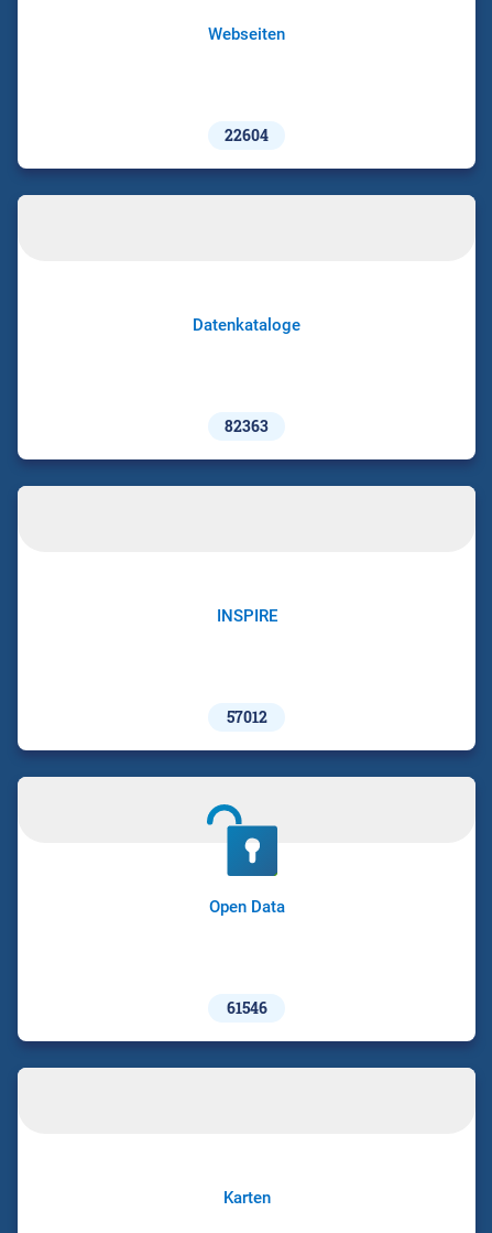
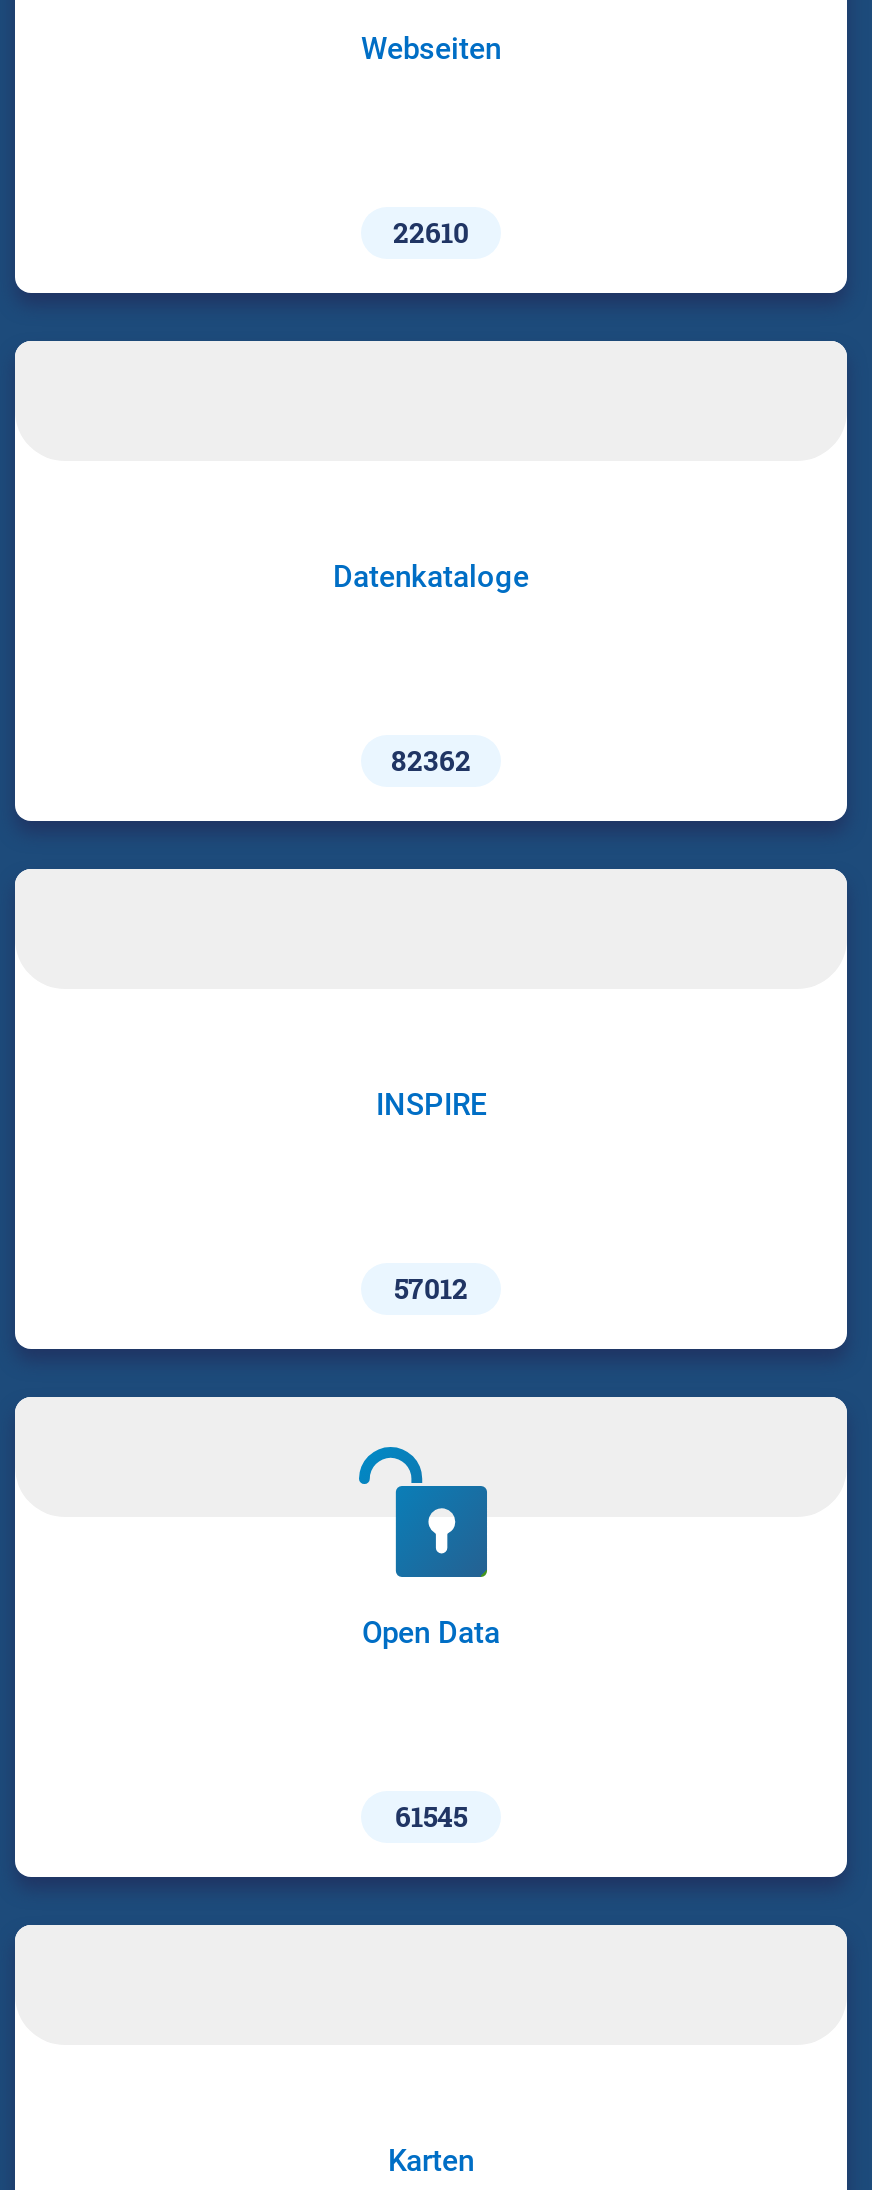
[225,124,269,145] 22604 -> [393,213,469,251] 22610
[225,415,269,436] 82363 -> [391,741,471,779] 82362
[226,997,267,1018] 61546 -> [395,1797,467,1835] 61545

